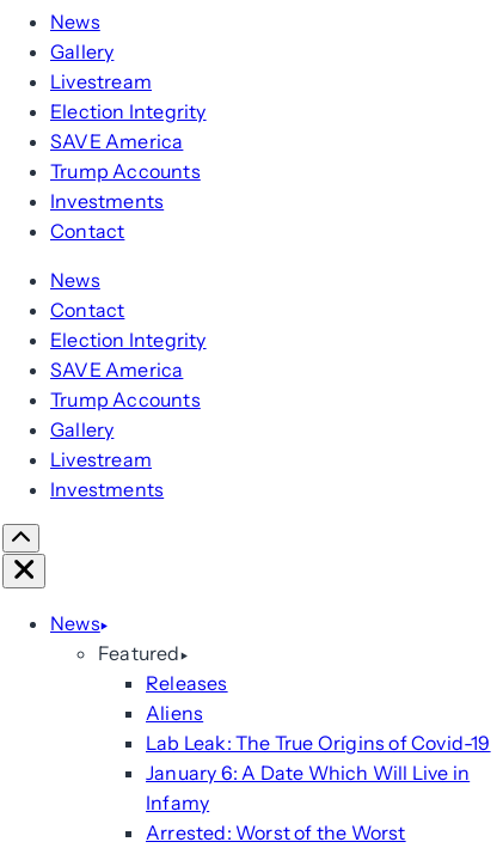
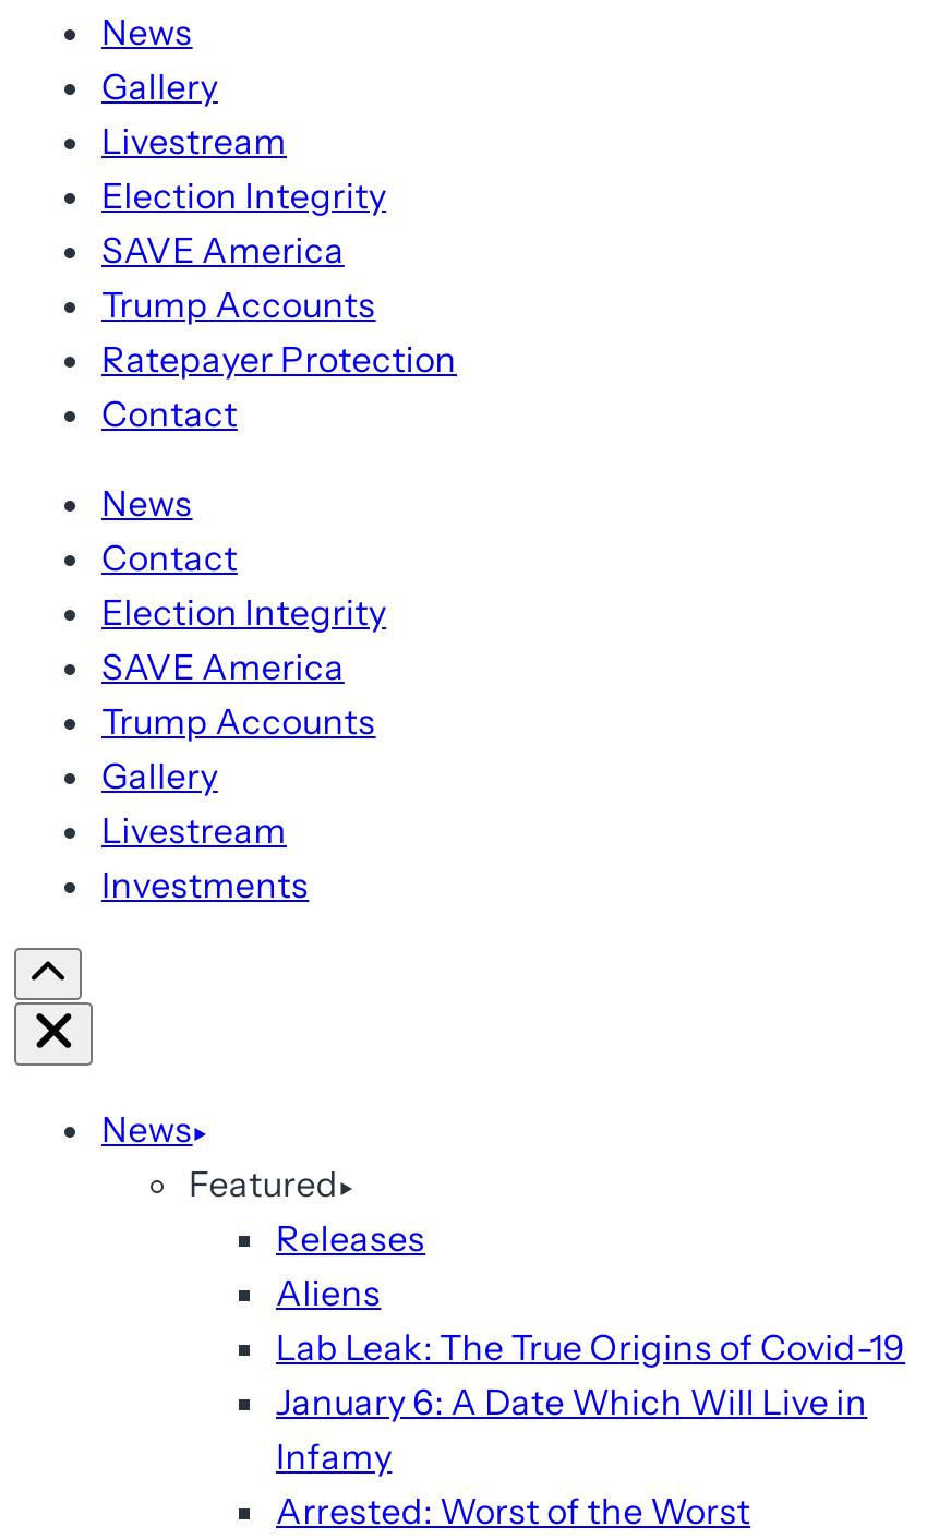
[50,189,164,213] Investments -> [101,337,457,381] Ratepayer Protection

